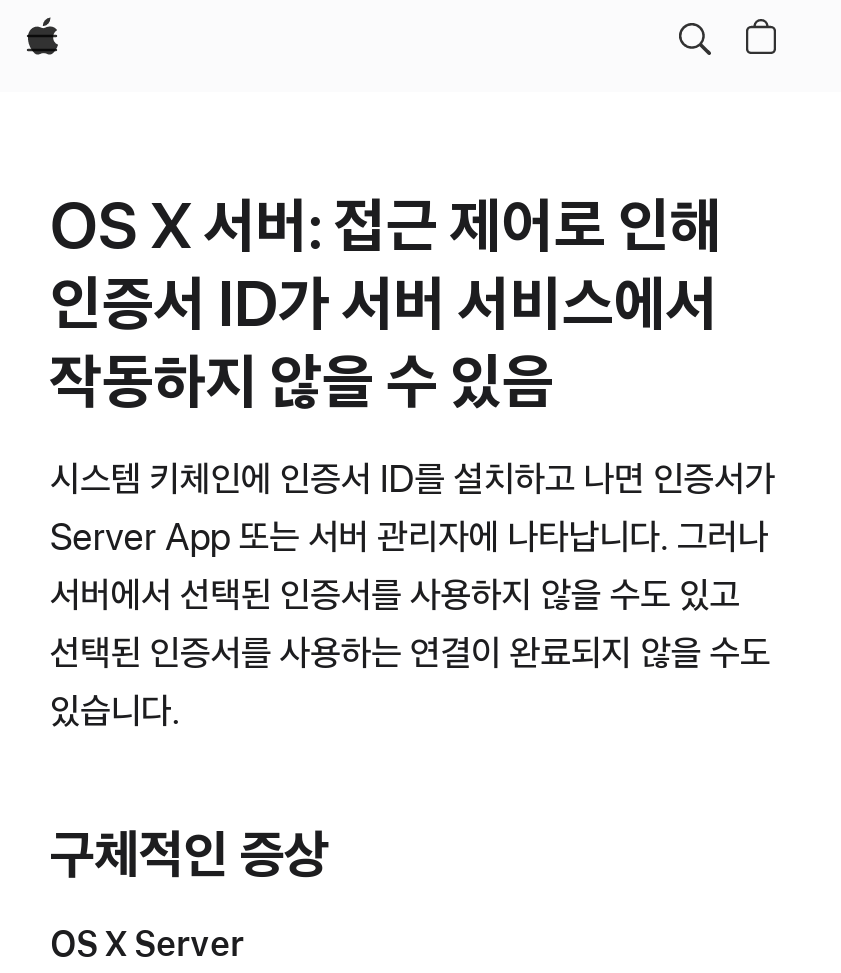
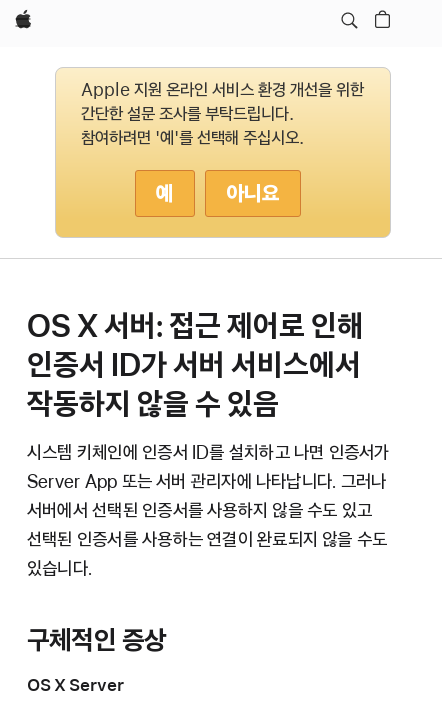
none -> [55,67,391,238] [image] | Apple 지원 온라인 서비스 환경 개선을 위한 | 간단한 설문 조사를 부탁드립니다. | 참여하려면 '예'를 선택해 주십시오. | 예 | 아니요

